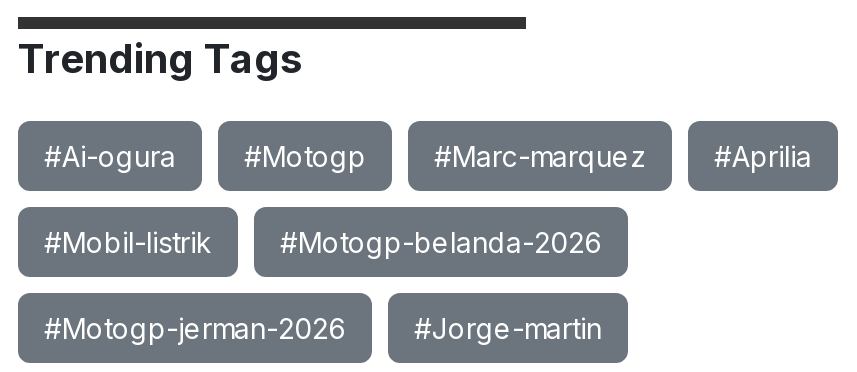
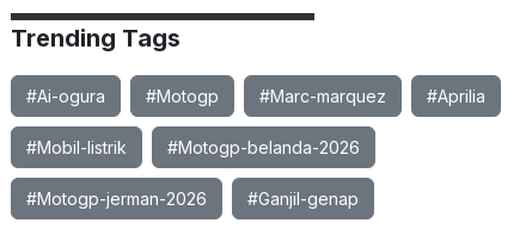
[414,312,602,346] #Jorge-martin -> [247,189,359,209] #Ganjil-genap

